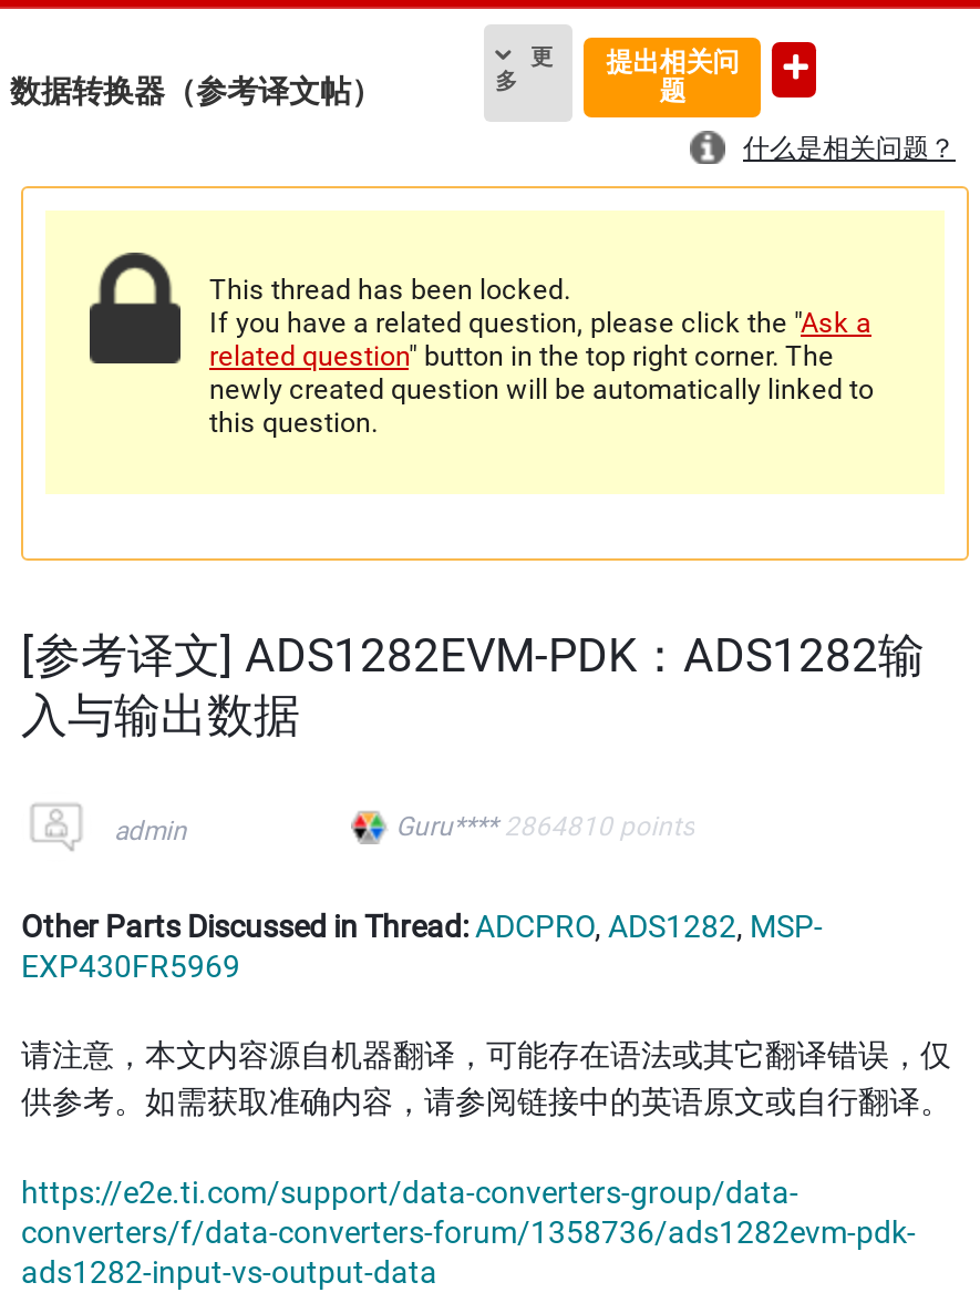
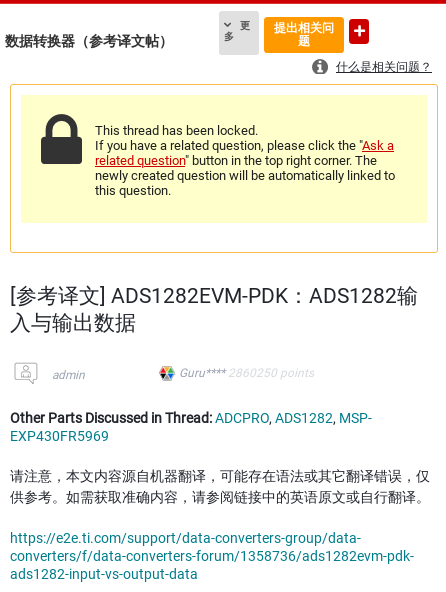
[396,811,695,842] Guru**** 2864810 points -> [179,366,314,380] Guru**** 2860250 points

